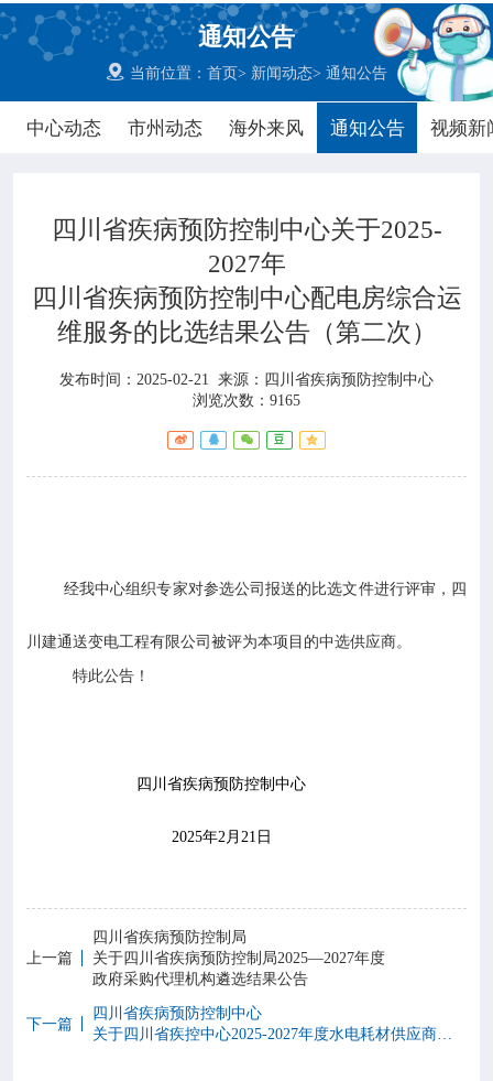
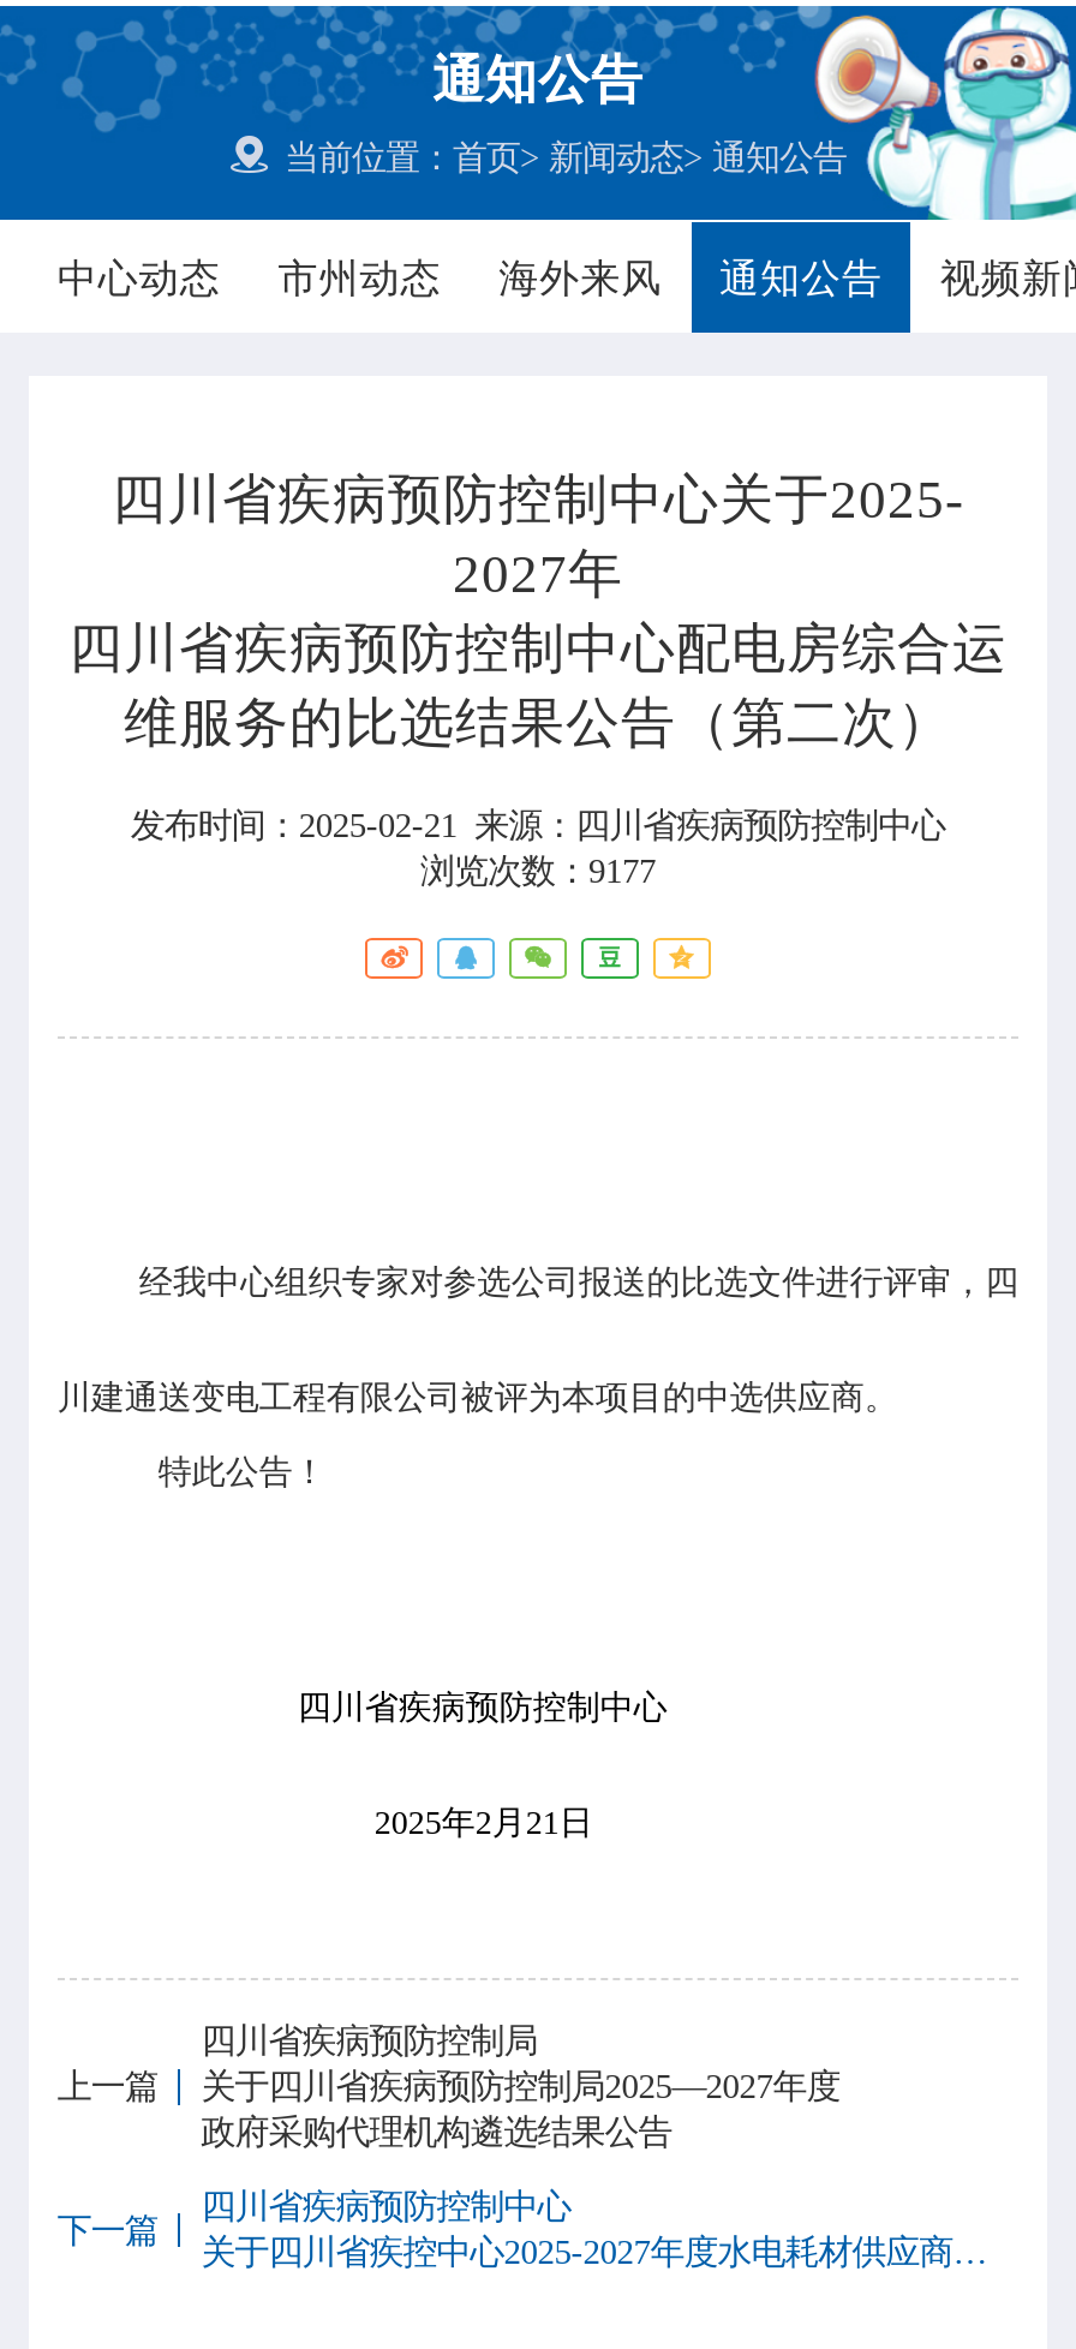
[193,391,300,409] 浏览次数：9165 -> [420,852,656,890] 浏览次数：9177

